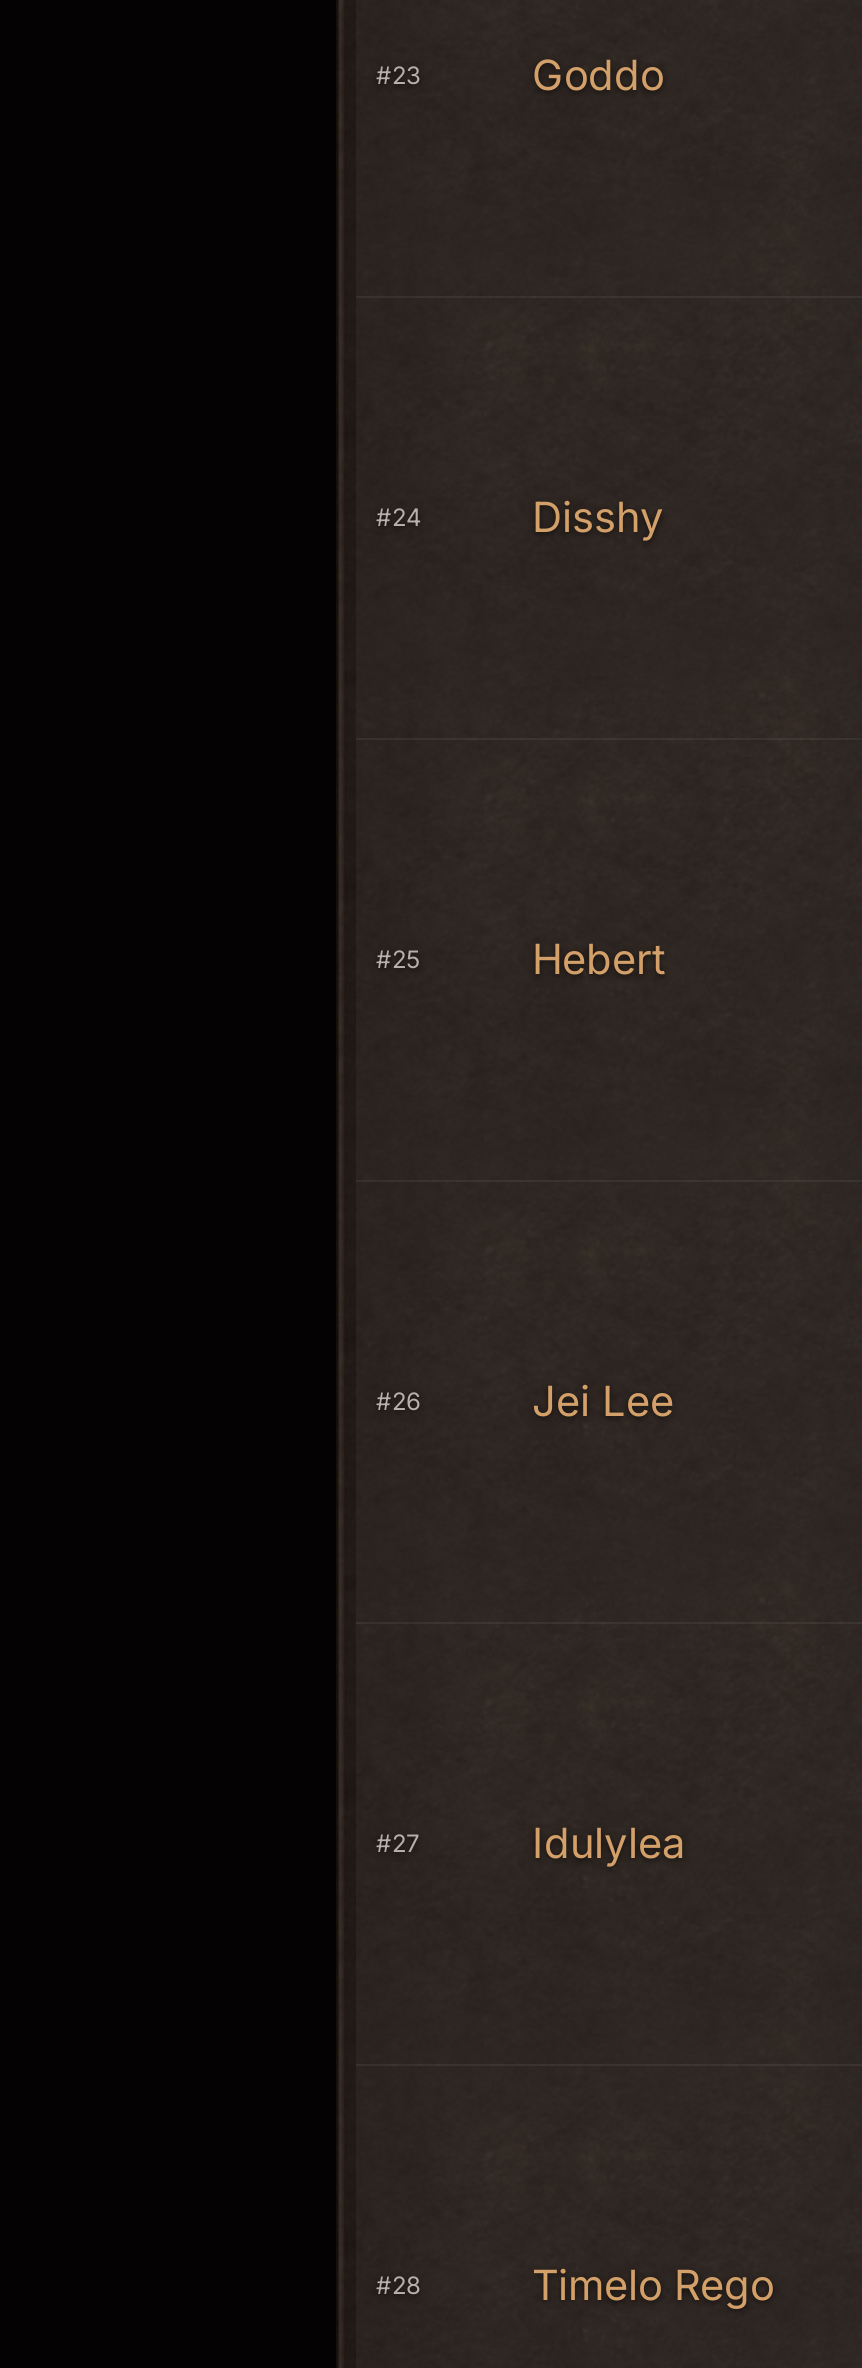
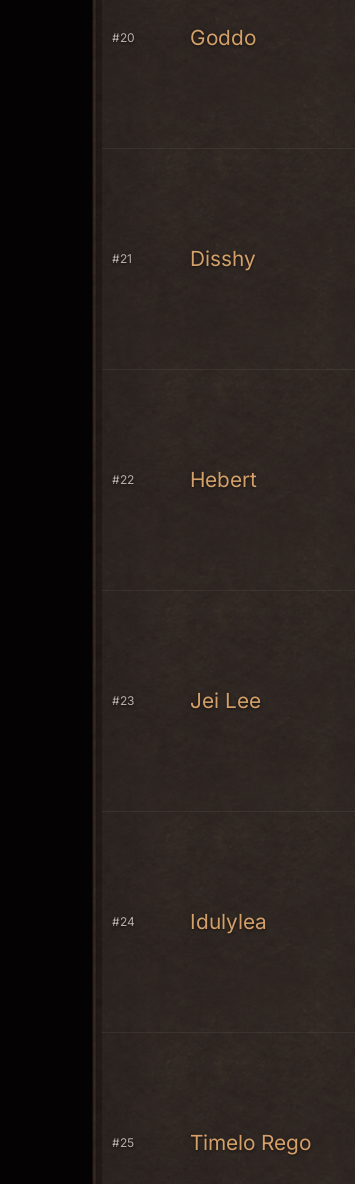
[376,60,420,90] #23 -> [112,30,135,45] #20
[376,502,422,532] #24 -> [112,251,132,266] #21
[376,944,420,974] #25 -> [112,472,134,487] #22
[376,1386,420,1416] #26 -> [112,693,134,708] #23
[376,1828,420,1858] #27 -> [112,914,135,929] #24
[376,2270,420,2300] #28 -> [112,1135,134,1150] #25

